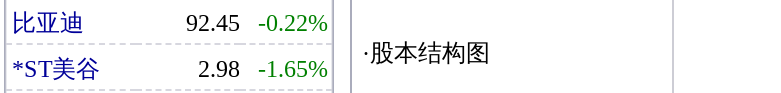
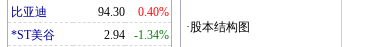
[186,9,240,37] 92.45 -> [98,5,125,19] 94.30
[258,9,328,37] -0.22% -> [138,5,169,19] 0.40%
[198,55,240,83] 2.98 -> [104,28,125,42] 2.94
[258,55,328,83] -1.65% -> [134,28,169,42] -1.34%

